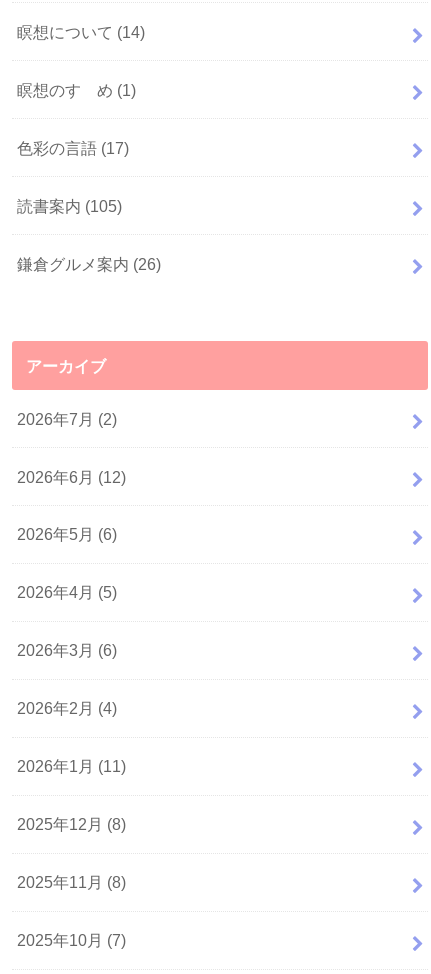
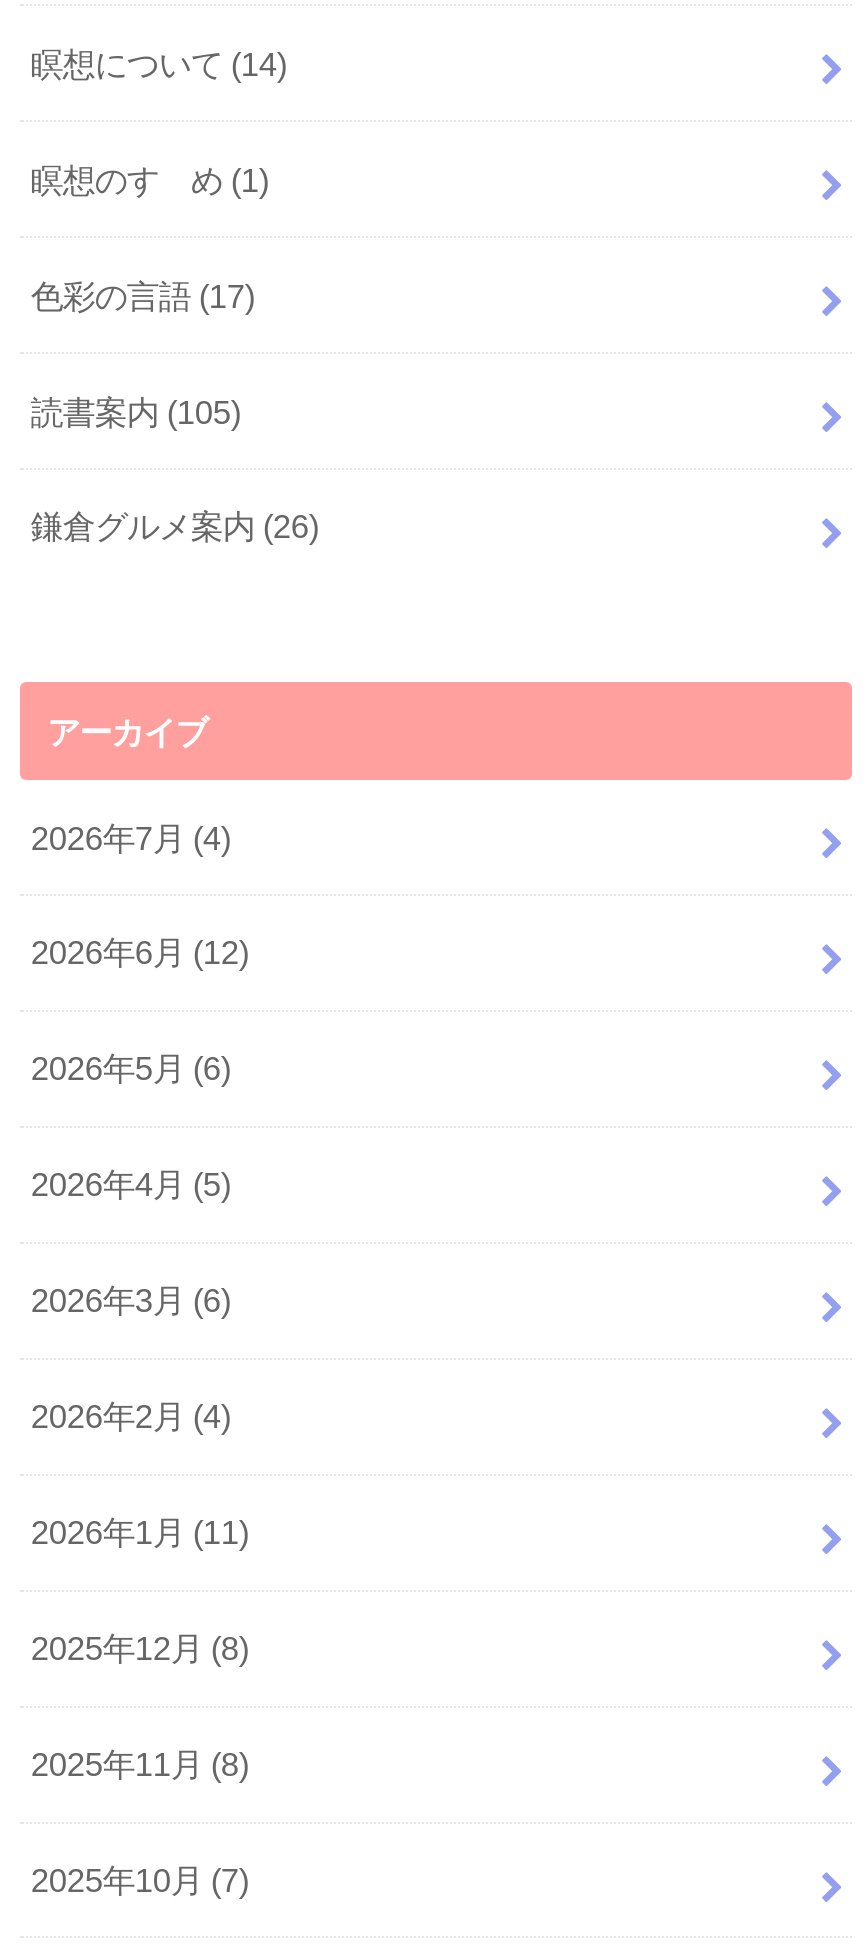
[17,410,117,428] 2026年7月 (2) -> [31,819,231,855] 2026年7月 (4)

